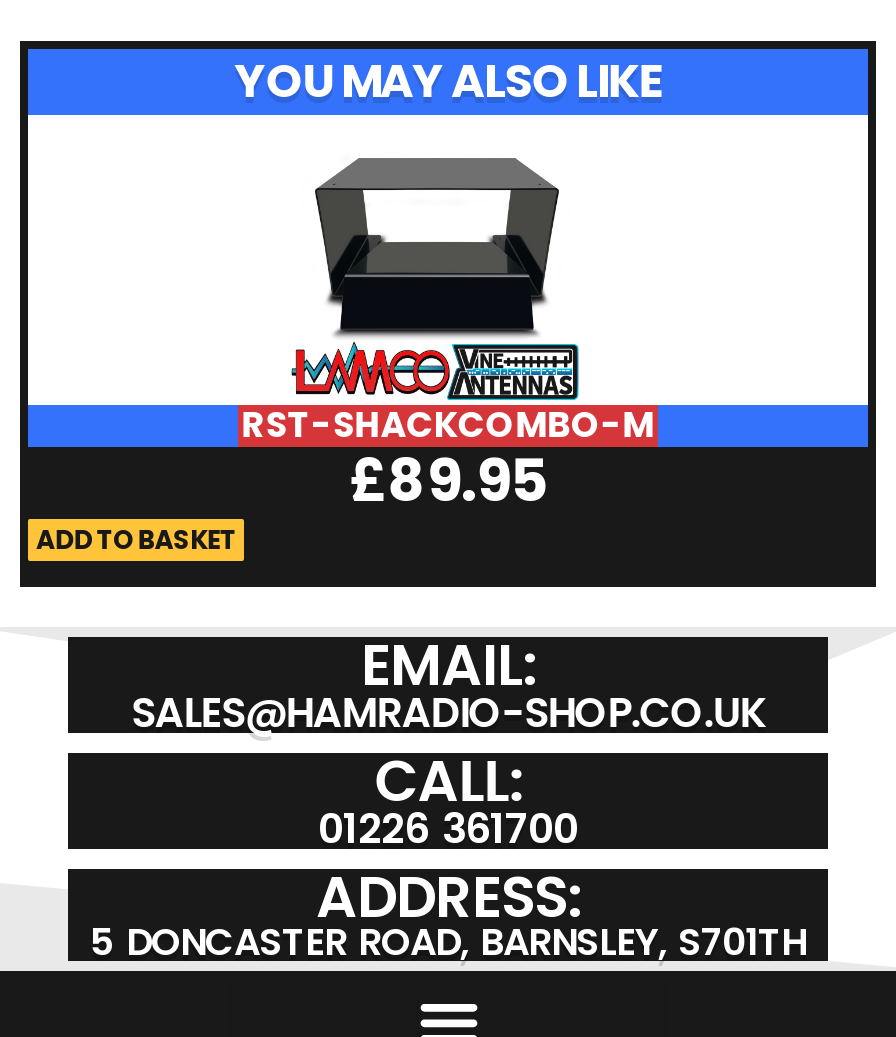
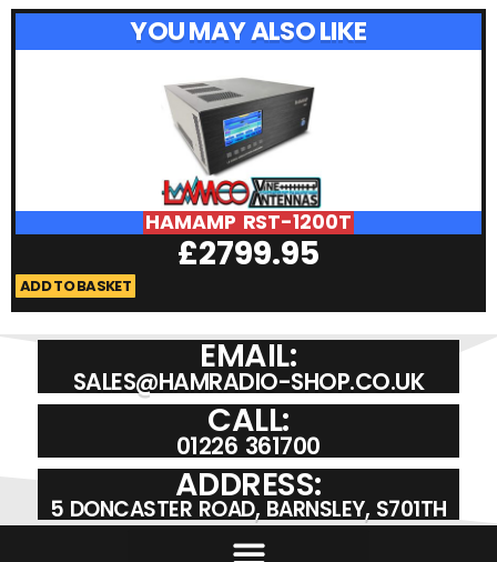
[242,157,654,520] [image] | RST-SHACKCOMBO-M | £89.95 -> [146,74,351,275] [image] | HAMAMP RST-1200T | £2799.95

